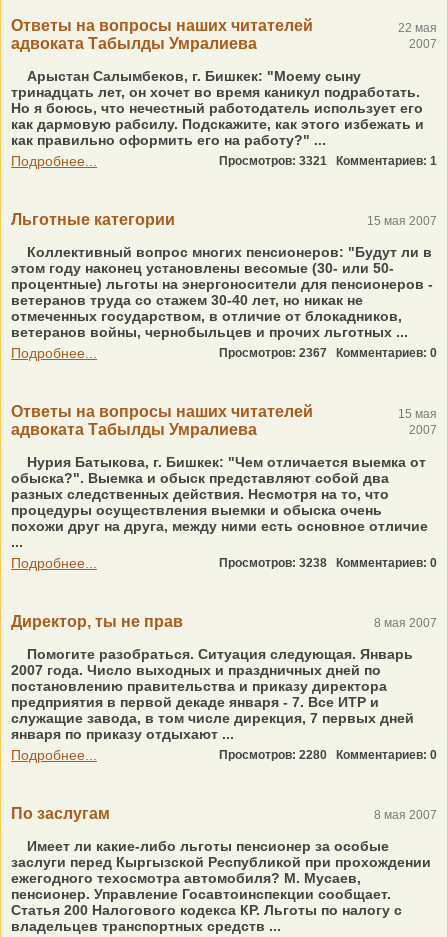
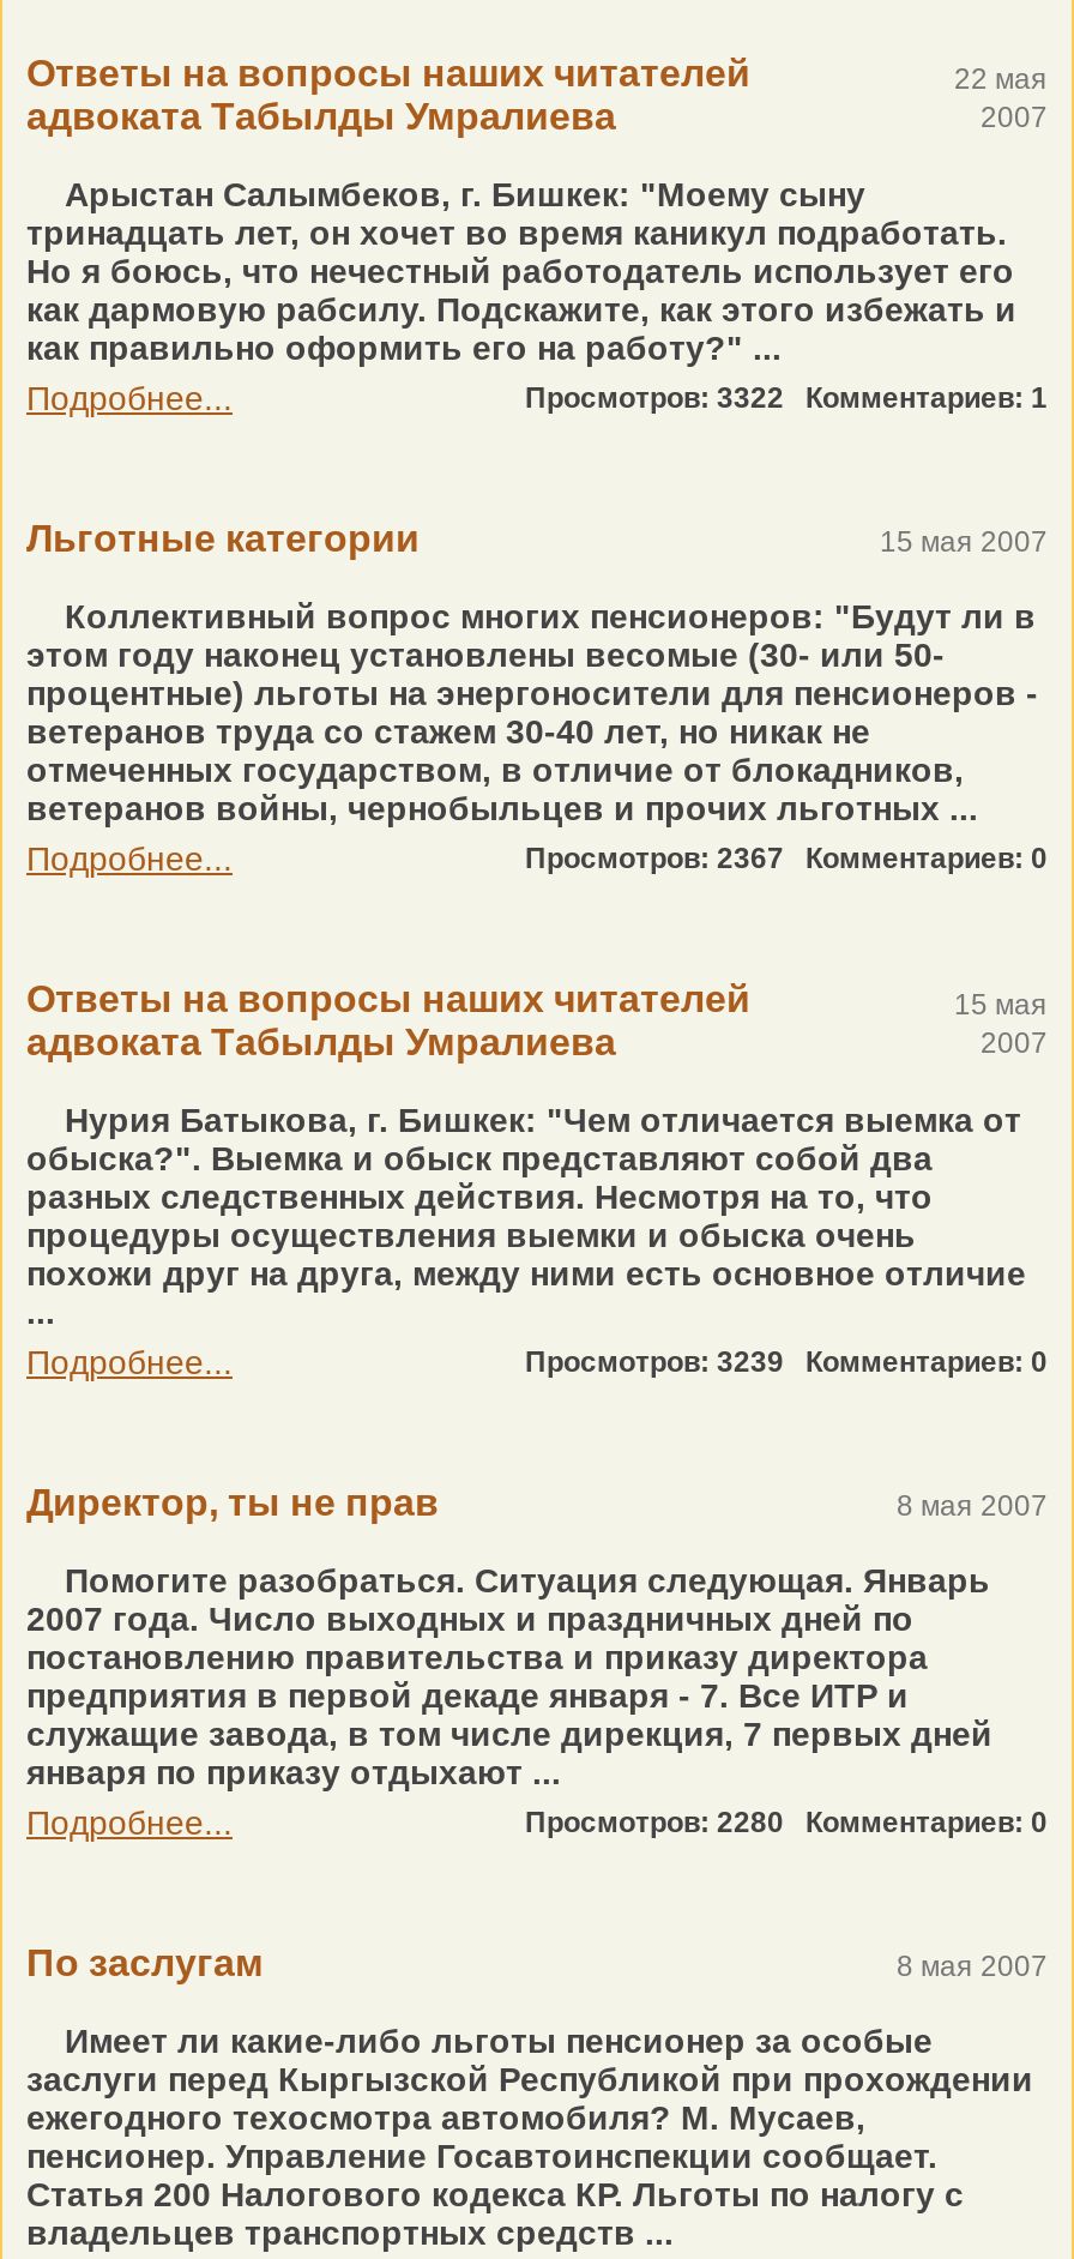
[219,154,437,168] Просмотров: 3321 Комментариев: 1 -> [525,381,1048,415] Просмотров: 3322 Комментариев: 1
[219,556,437,570] Просмотров: 3238 Комментариев: 0 -> [525,1345,1048,1379] Просмотров: 3239 Комментариев: 0

